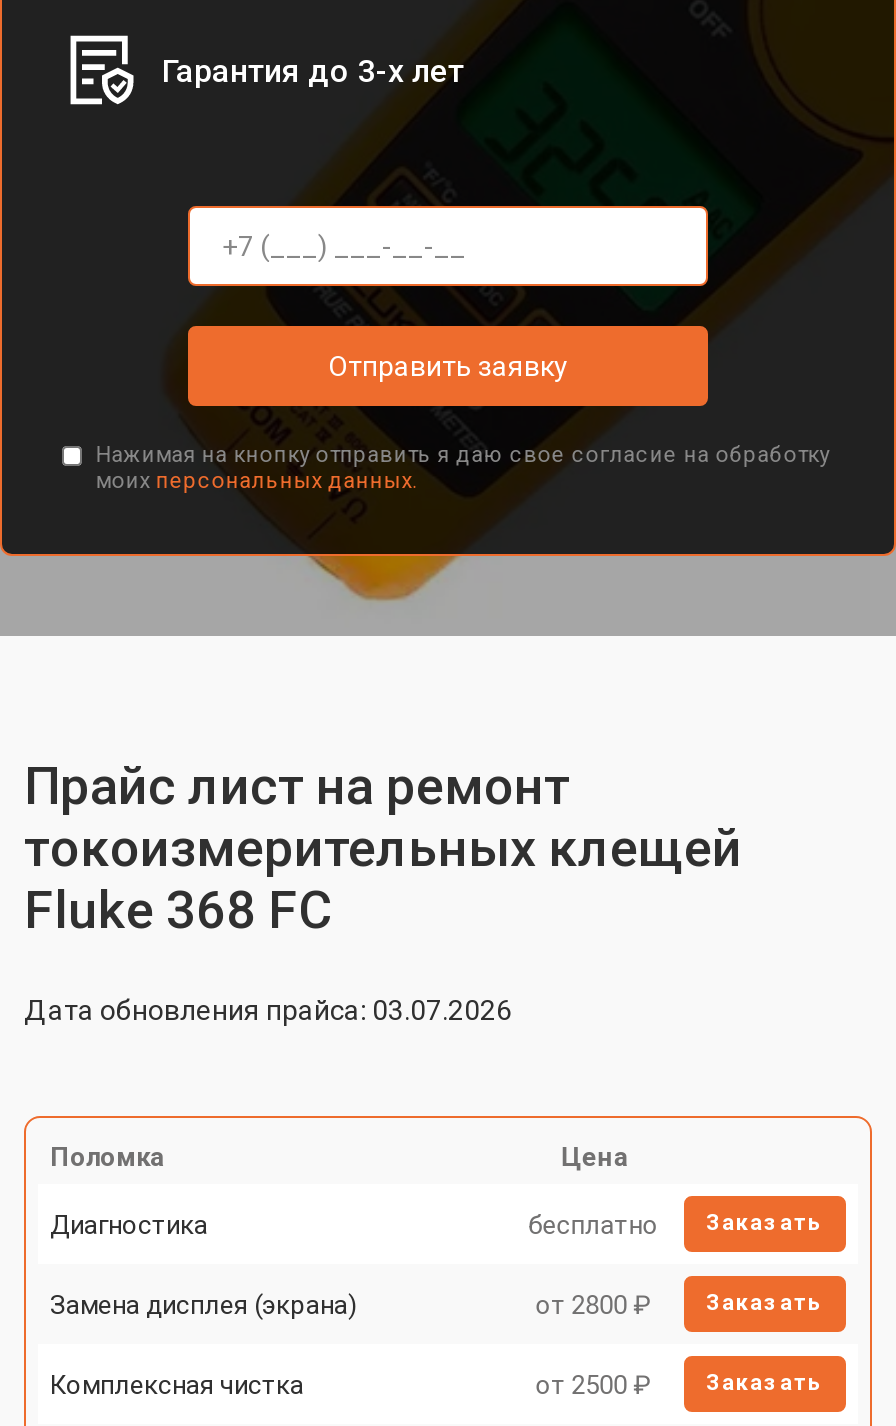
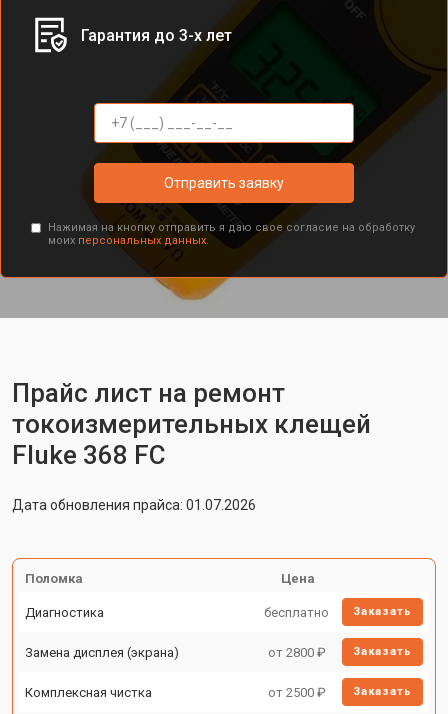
[24,994,512,1026] Дата обновления прайса: 03.07.2026 -> [12,497,256,513] Дата обновления прайса: 01.07.2026

